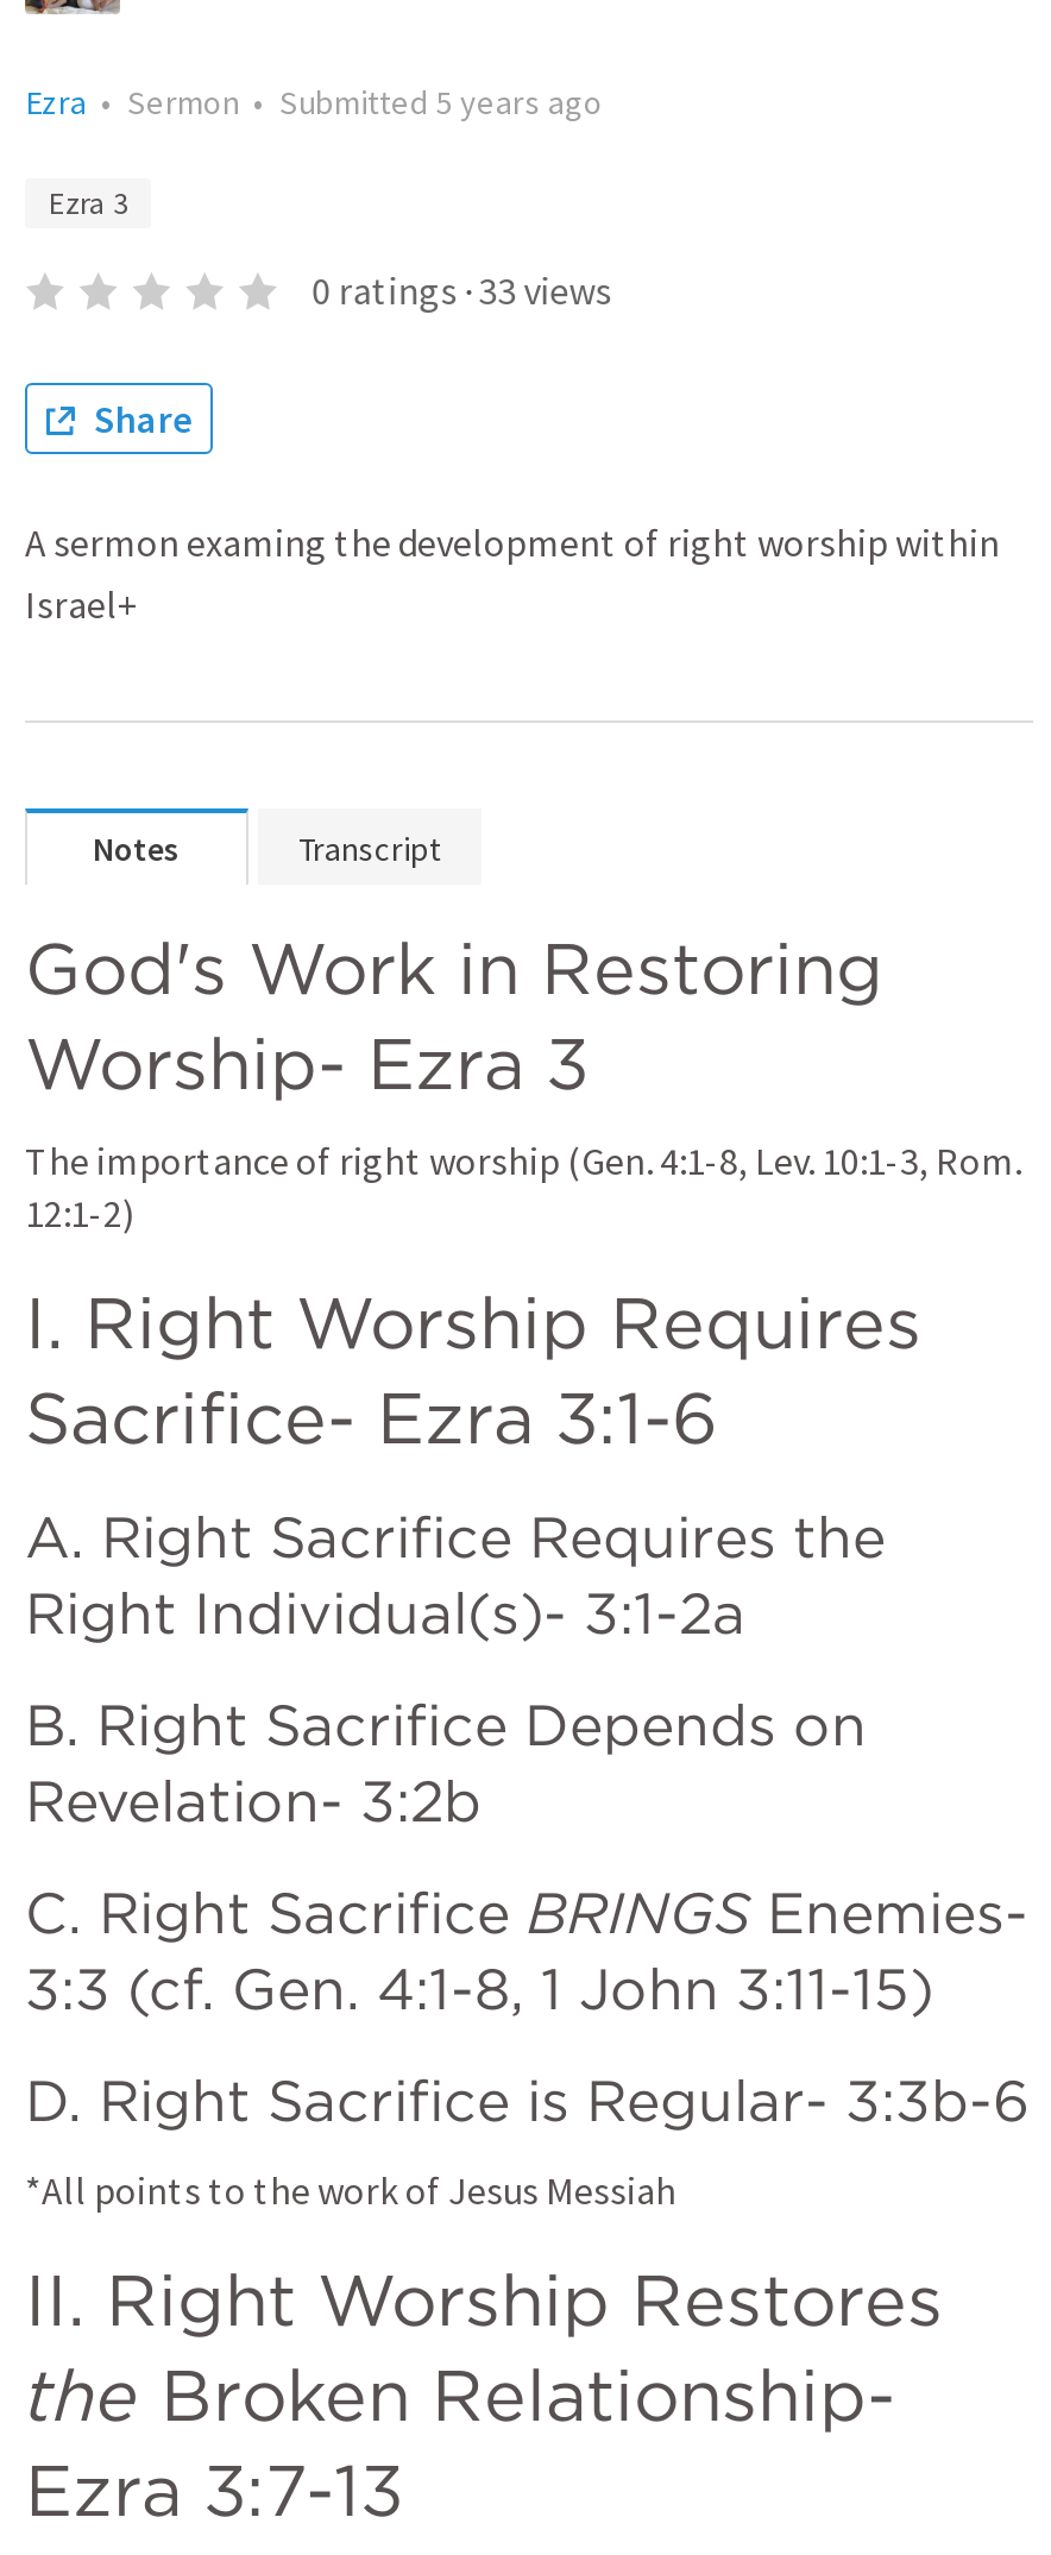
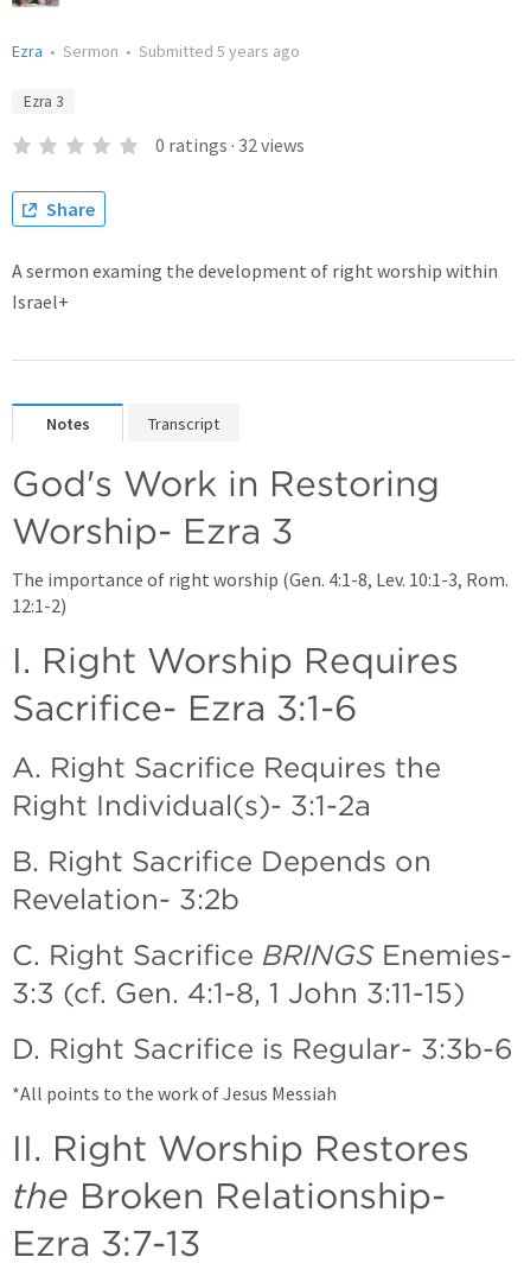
[312,266,612,314] 0 ratings · 33 views -> [155,133,304,157] 0 ratings · 32 views

